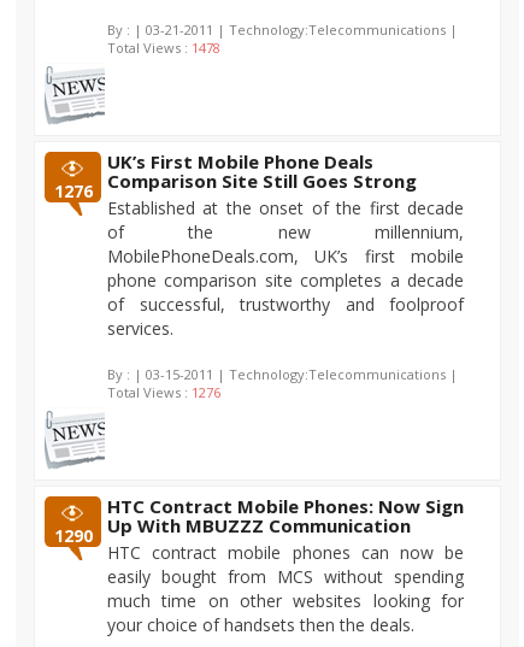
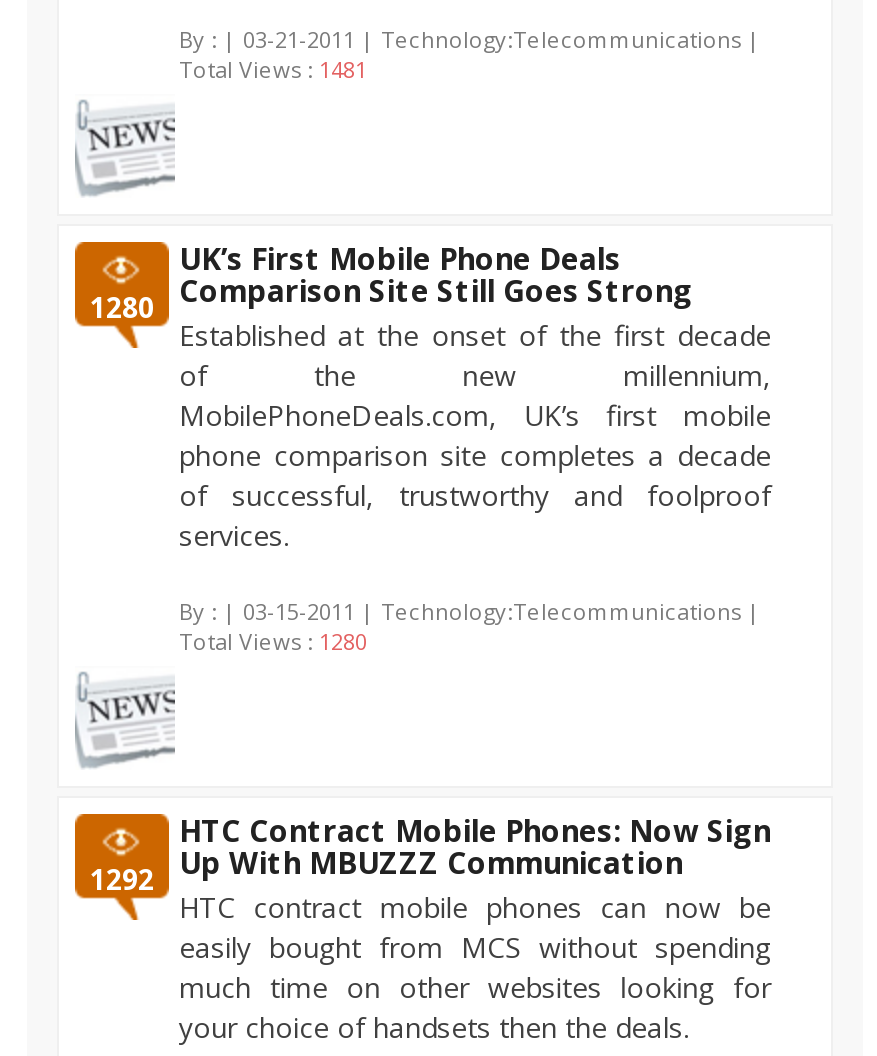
[107,39,220,57] Total Views : 1478 -> [179,54,367,84] Total Views : 1481
[54,169,417,202] 1276 Comparison Site Still Goes Strong -> [90,270,693,326] 1280 Comparison Site Still Goes Strong
[107,383,220,401] Total Views : 1276 -> [179,626,367,656] Total Views : 1280
[54,513,411,547] 1290 Up With MBUZZZ Communication -> [90,842,683,898] 1292 Up With MBUZZZ Communication

